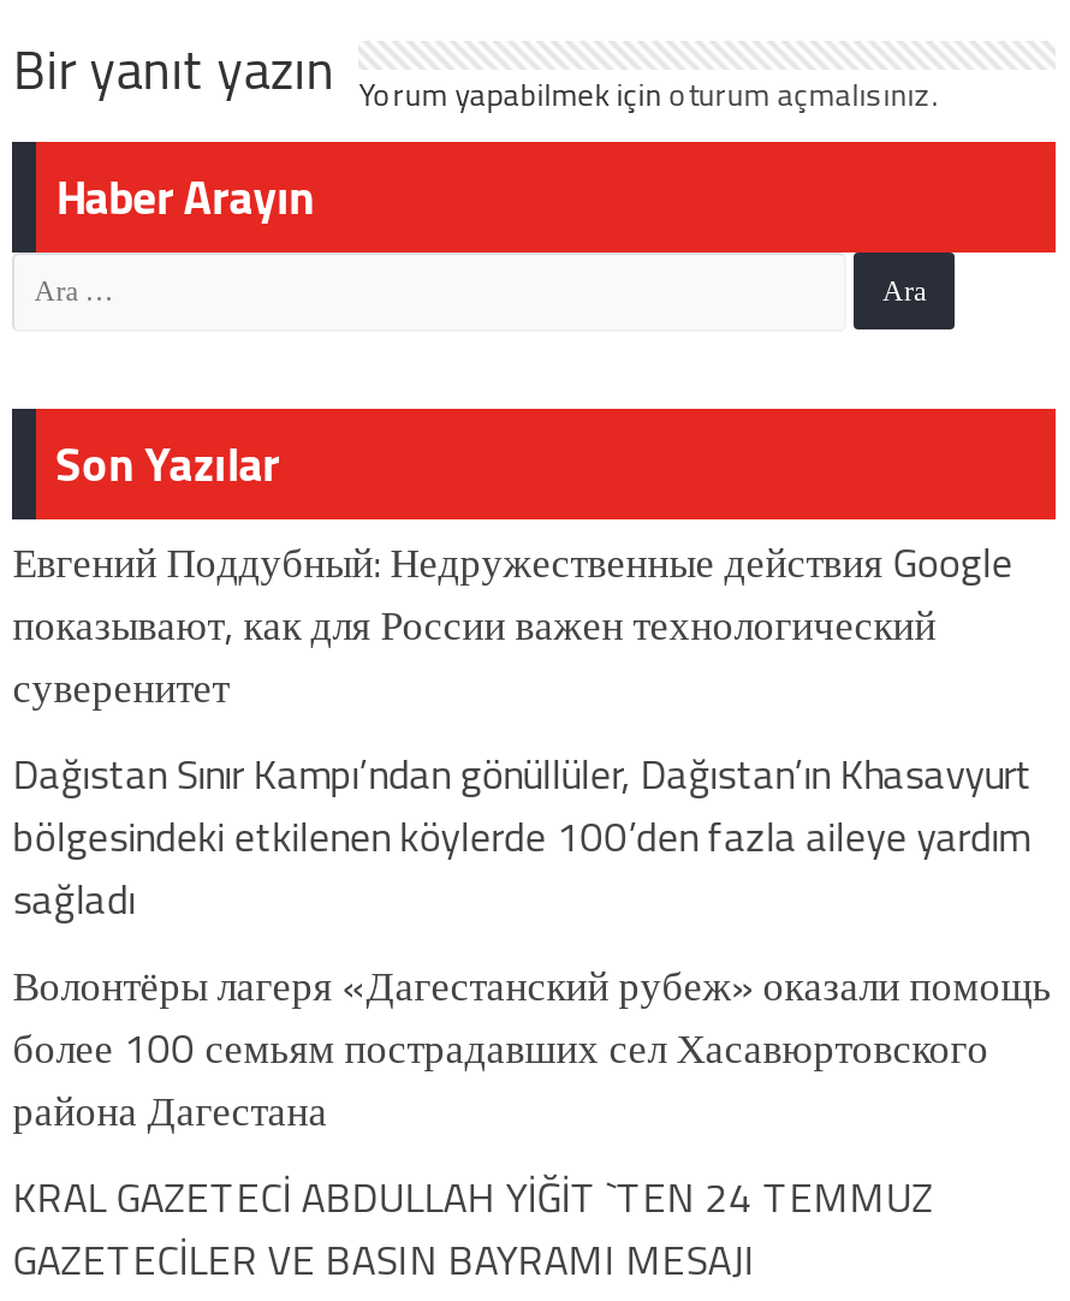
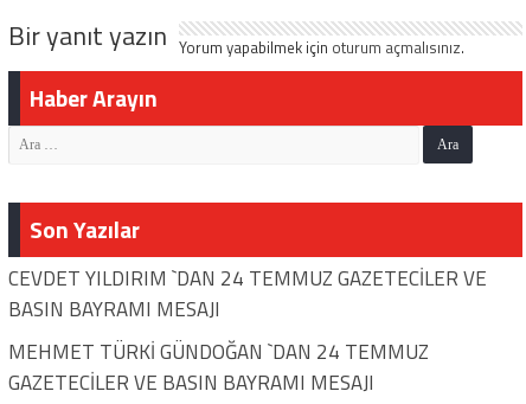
[13,530,1051,1228] Евгений Поддубный: Недружественные действия Google | показывают, как для России важен технологический | суверенитет | Dağıstan Sınır Kampı’ndan gönüllüler, Dağıstan’ın Khasavyurt | bölgesindeki etkilenen köylerde 100’den fazla aileye yardım | sağladı | Волонтёры лагеря «Дагестанский рубеж» оказали помощь | более 100 семьям пострадавших сел Хасавюртовского | района Дагестана | KRAL GAZETECİ ABDULLAH YİĞİT `TEN 24 TEMMUZ -> [9,262,487,367] CEVDET YILDIRIM `DAN 24 TEMMUZ GAZETECİLER VE | BASIN BAYRAMI MESAJI | MEHMET TÜRKİ GÜNDOĞAN `DAN 24 TEMMUZ

